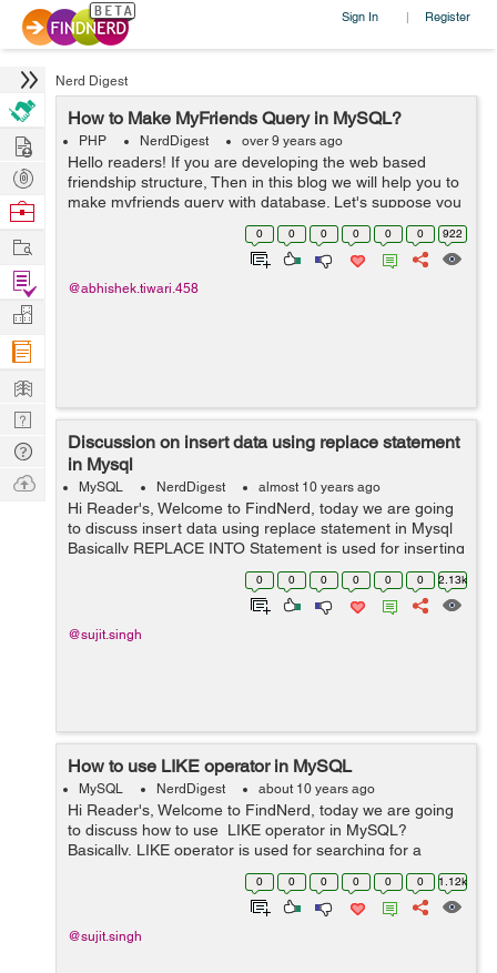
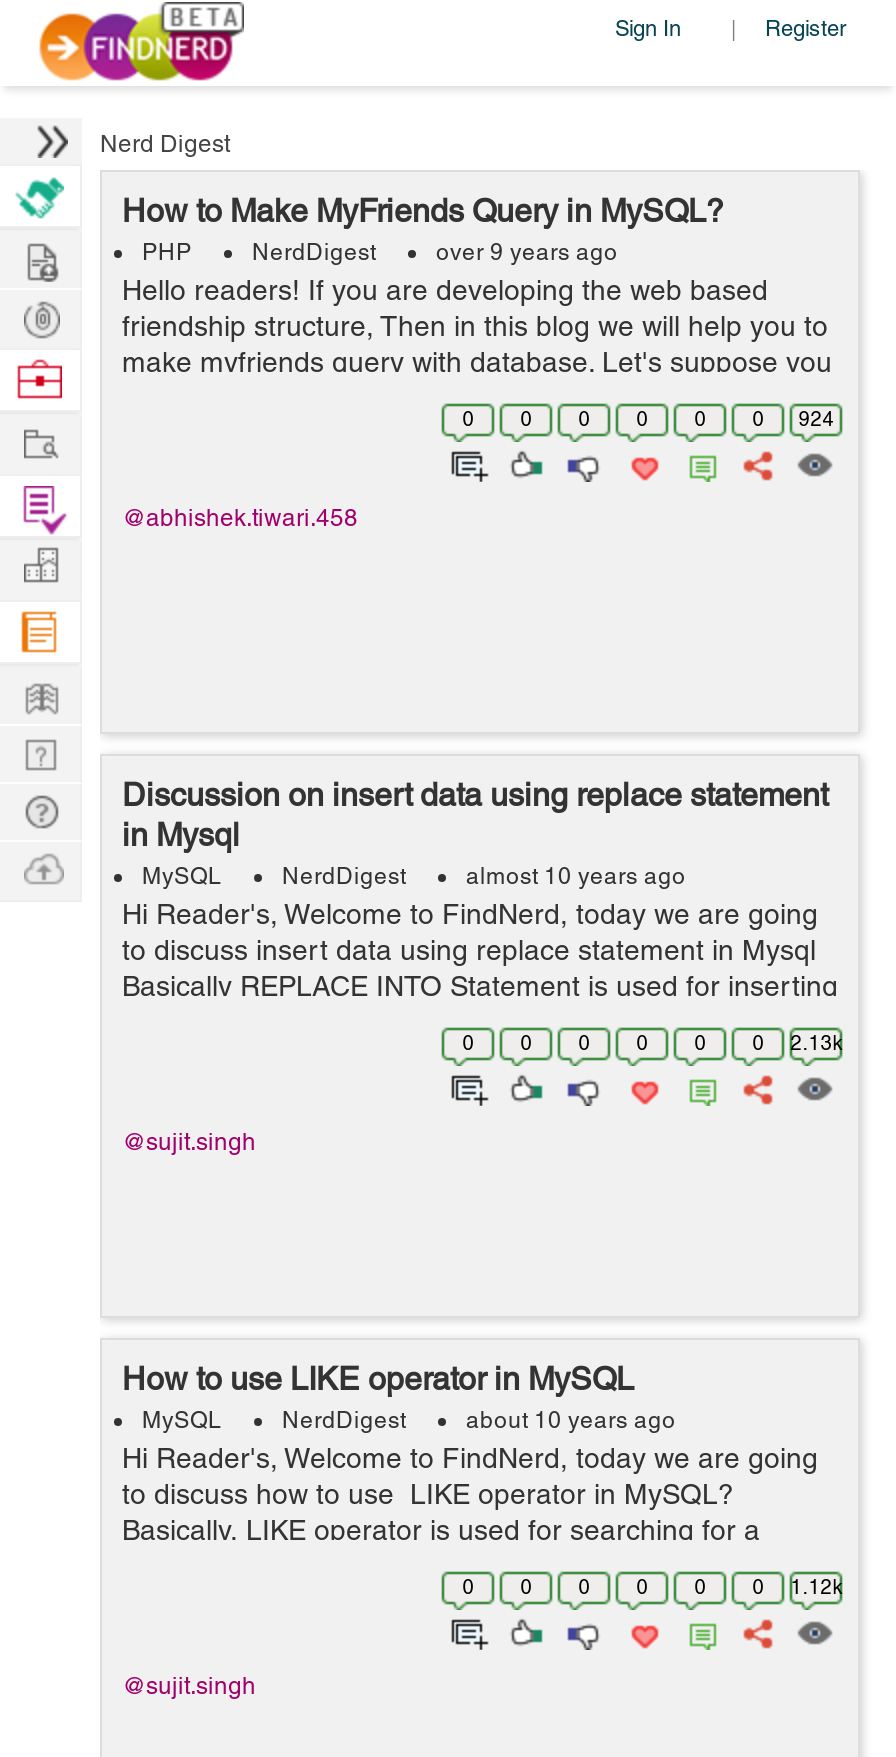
[256,226,463,240] 0 0 0 0 0 0 922 -> [462,406,834,430] 0 0 0 0 0 0 924

